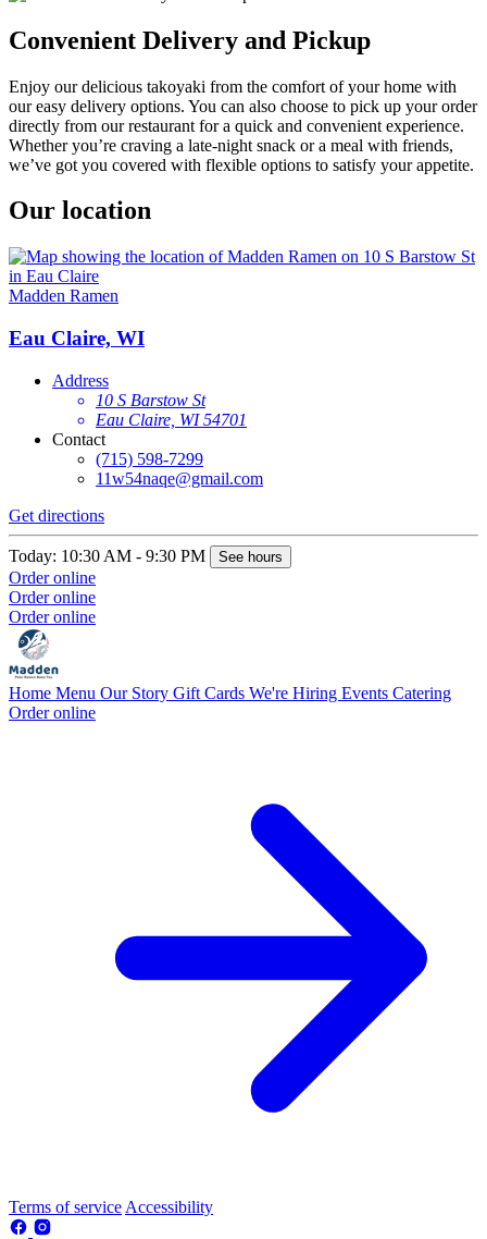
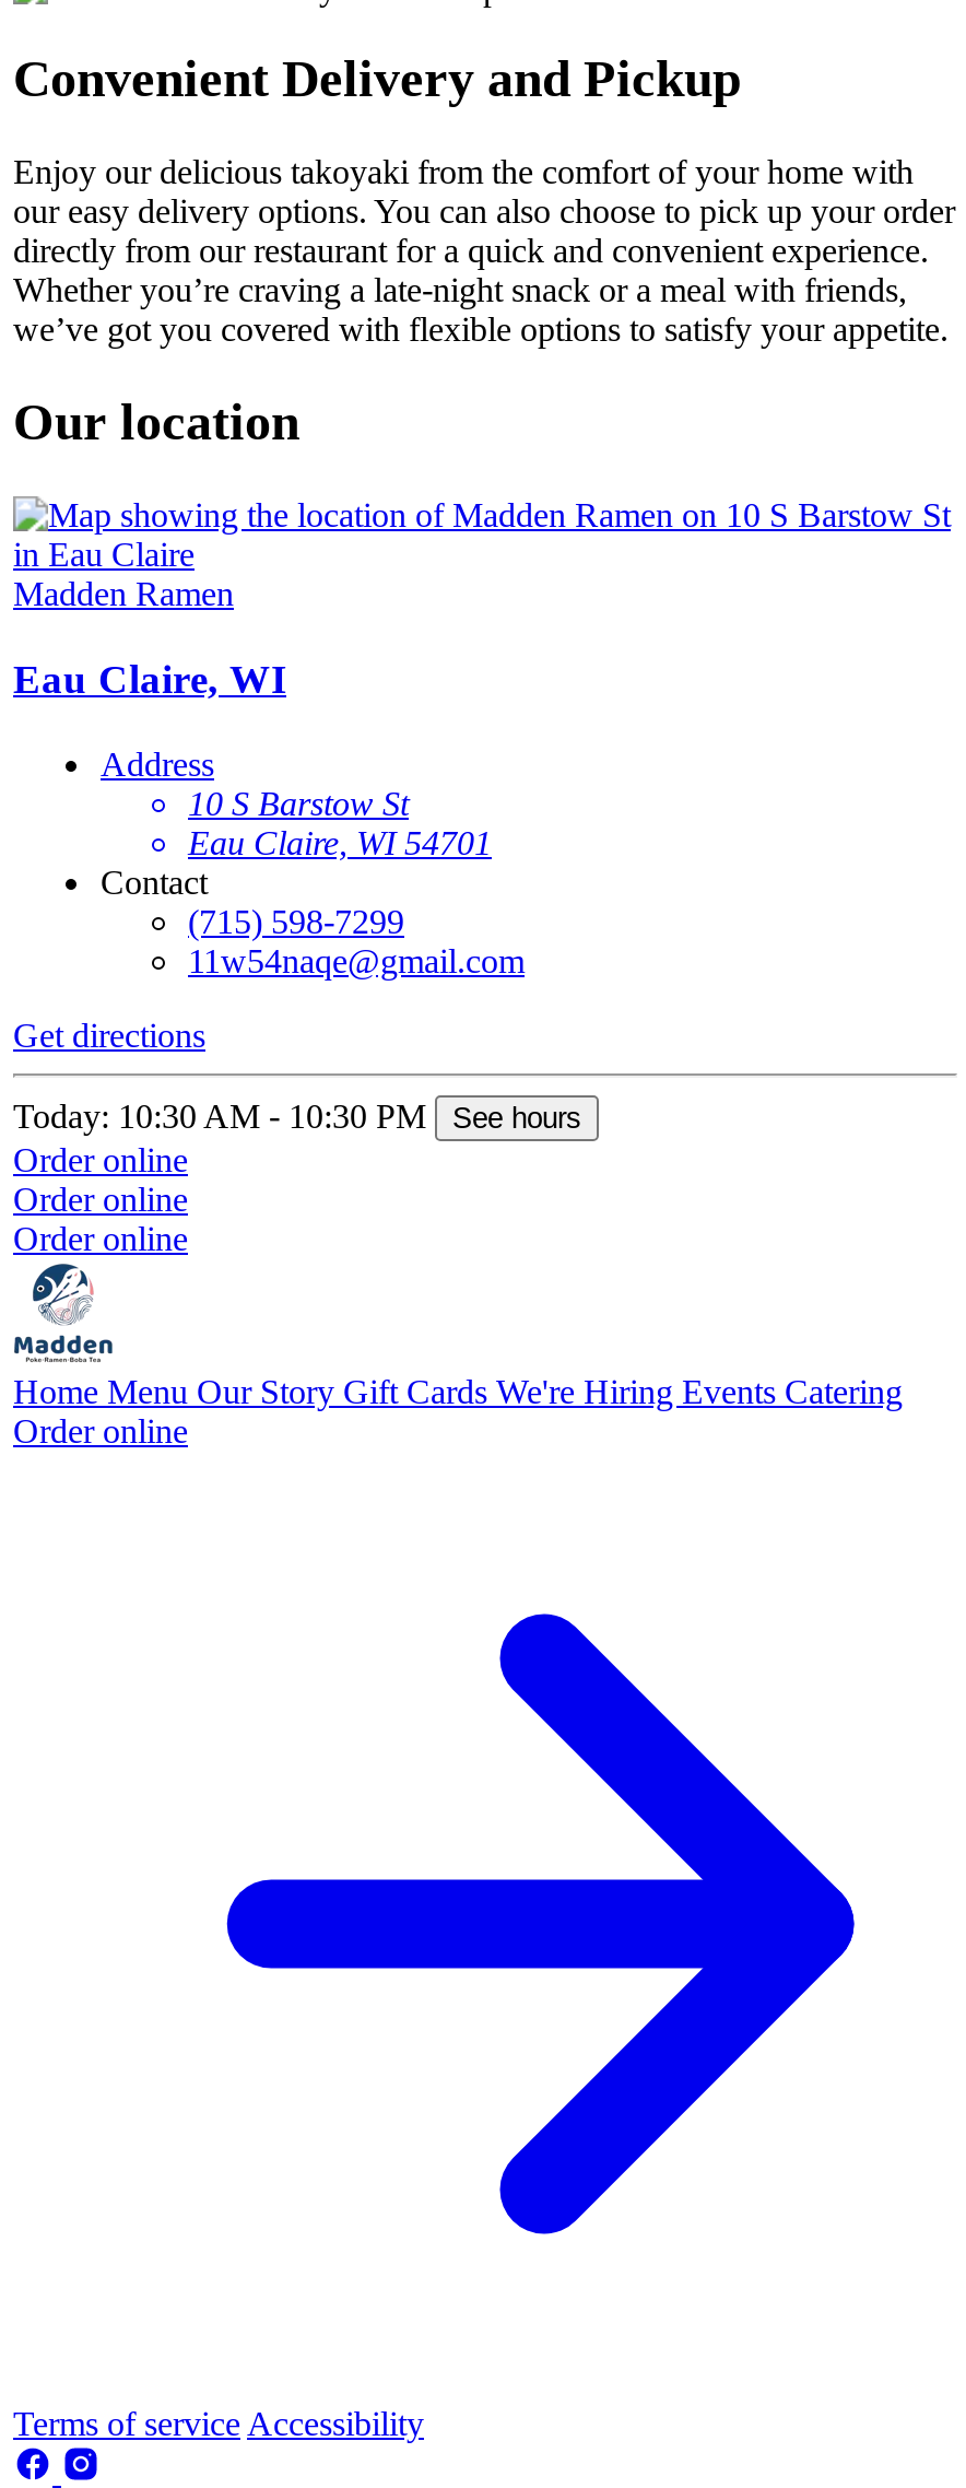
[9,546,283,565] Today: 10:30 AM - 9:30 PM See hours -> [13,1097,581,1134] Today: 10:30 AM - 10:30 PM See hours

